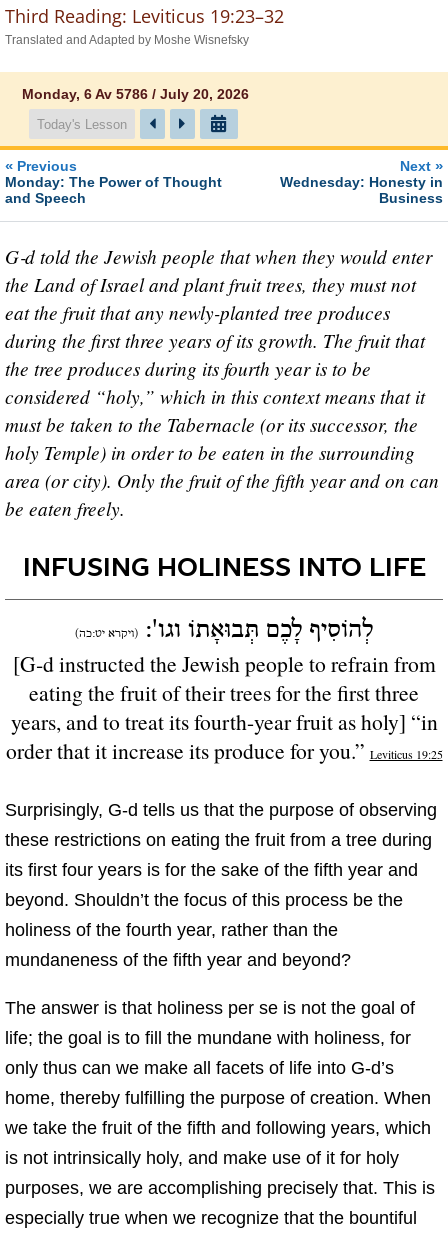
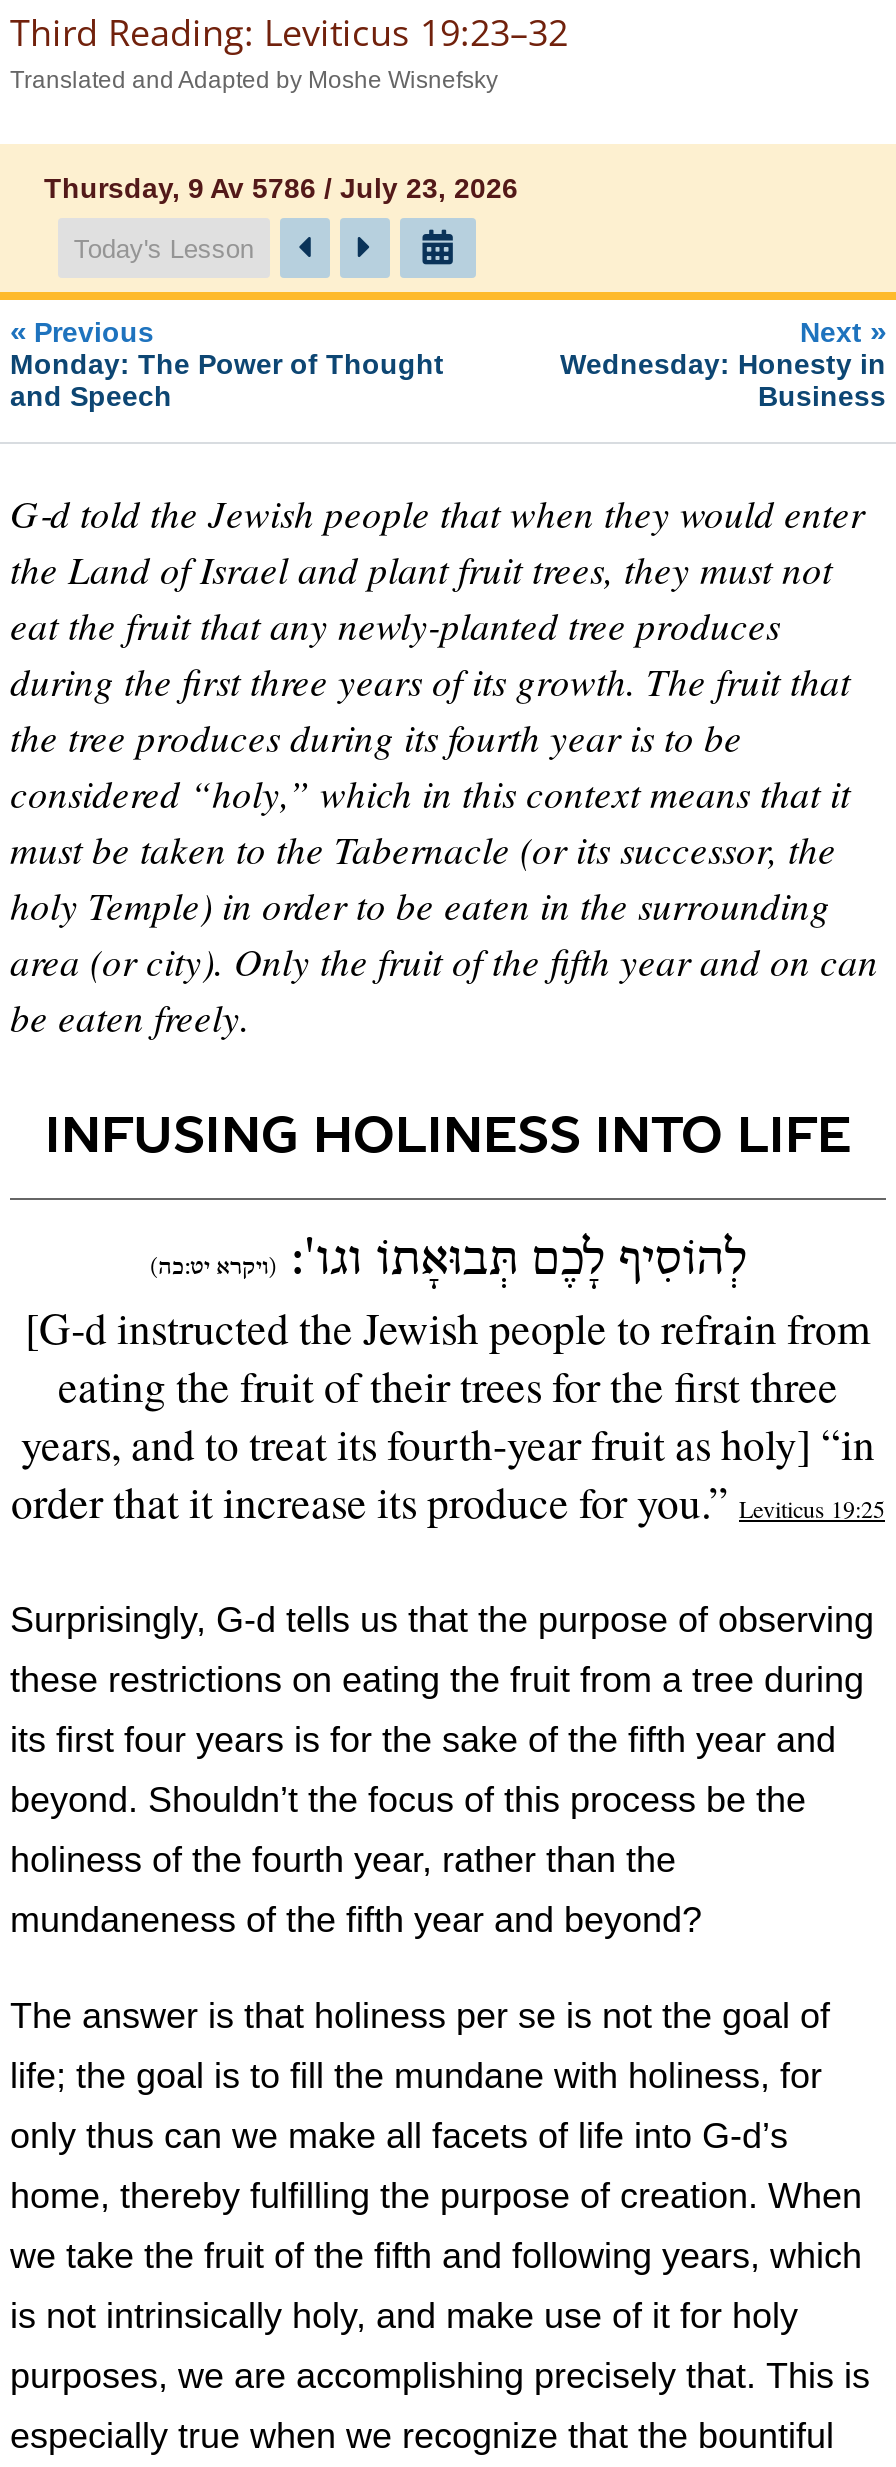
[22,86,249,102] Monday, 6 Av 5786 / July 20, 2026 -> [44,172,518,204] Thursday, 9 Av 5786 / July 23, 2026

